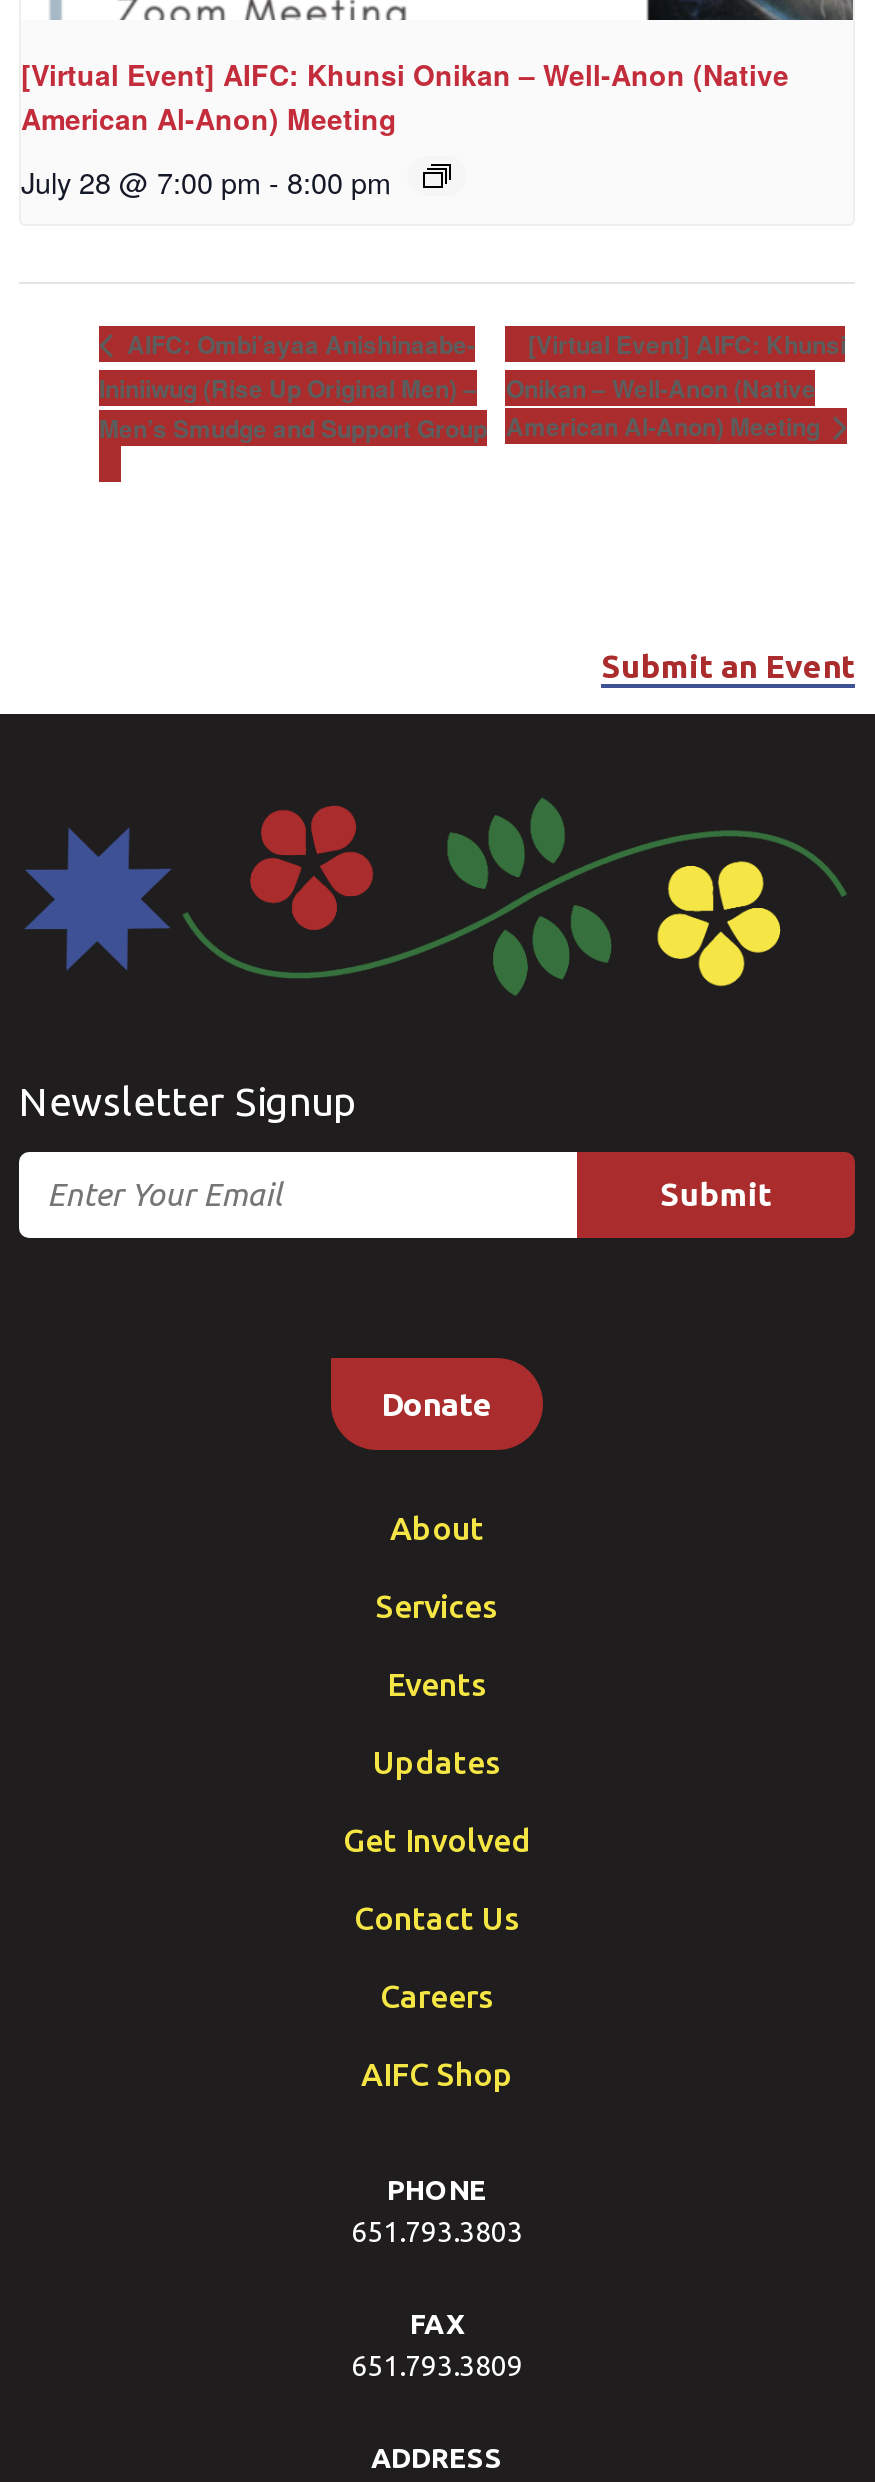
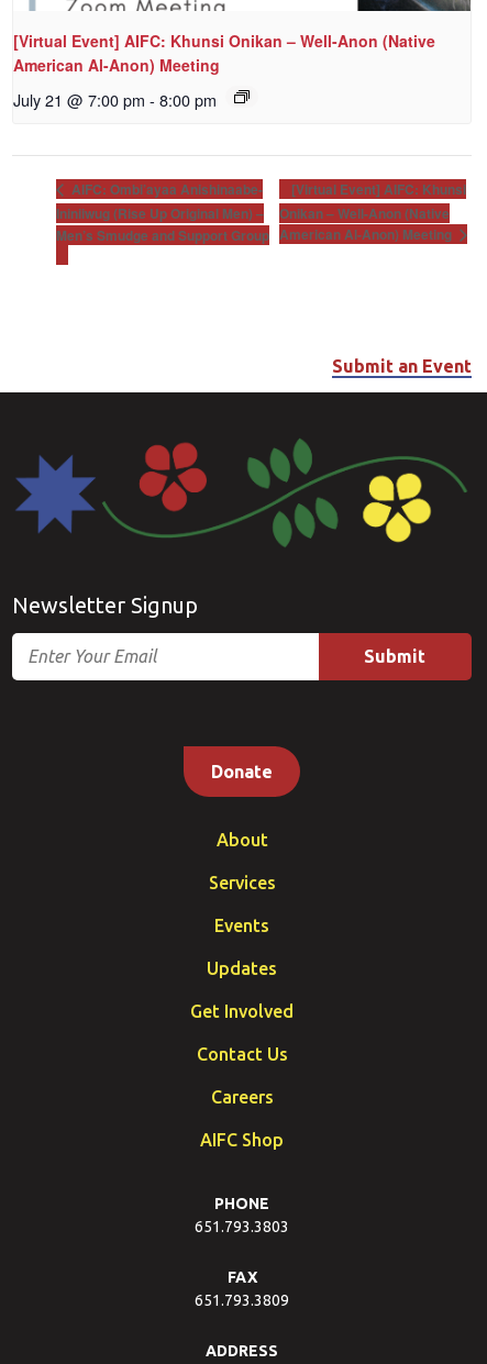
[21,161,391,203] July 28 @ 7:00 pm - 8:00 pm -> [13,88,217,111] July 21 @ 7:00 pm - 8:00 pm

